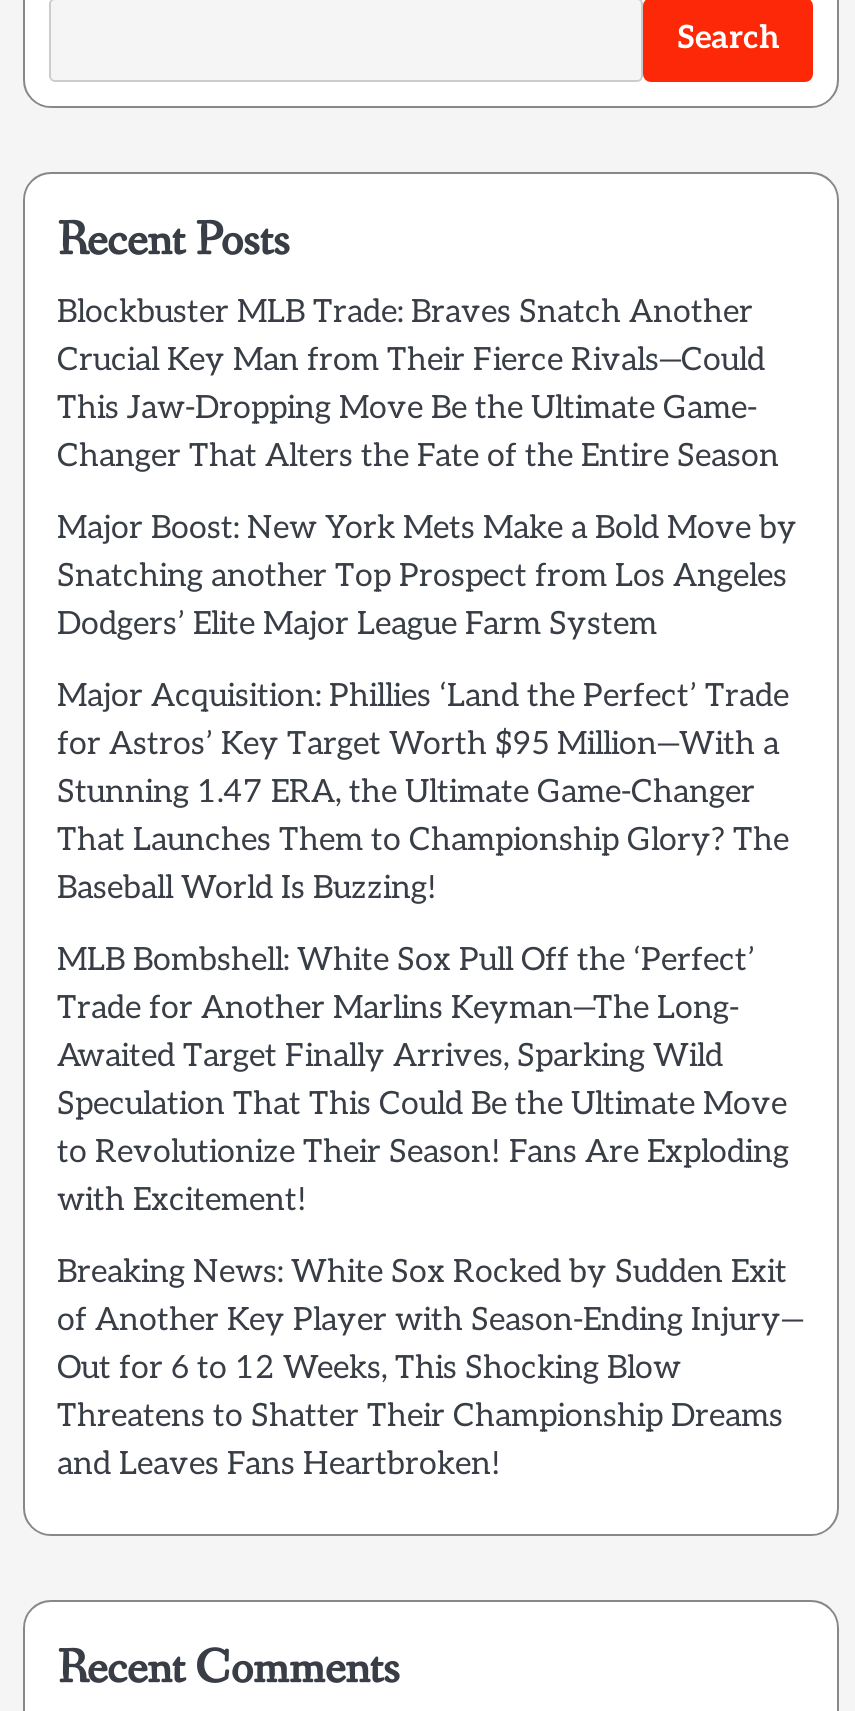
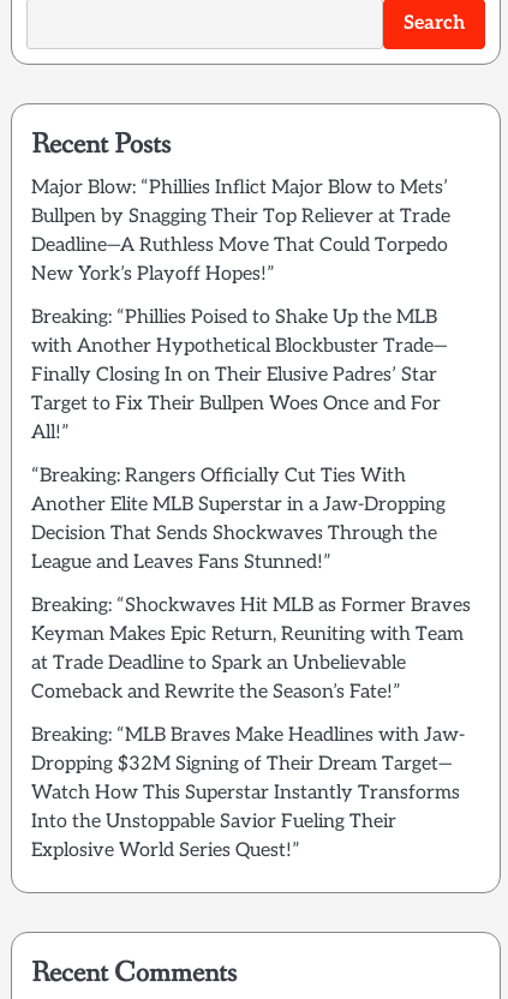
[57,294,779,476] Blockbuster MLB Trade: Braves Snatch Another | Crucial Key Man from Their Fierce Rivals—Could | This Jaw-Dropping Move Be the Ultimate Game- | Changer That Alters the Fate of the Entire Season -> [31,177,450,286] Major Blow: “Phillies Inflict Major Blow to Mets’ | Bullpen by Snagging Their Top Reliever at Trade | Deadline—A Ruthless Move That Could Torpedo | New York’s Playoff Hopes!”
[57,510,797,644] Major Boost: New York Mets Make a Bold Move by | Snatching another Top Prospect from Los Angeles | Dodgers’ Elite Major League Farm System -> [31,306,447,444] Breaking: “Phillies Poised to Shake Up the MLB | with Another Hypothetical Blockbuster Trade— | Finally Closing In on Their Elusive Padres’ Star | Target to Fix Their Bullpen Woes Once and For | All!”
[57,678,789,908] Major Acquisition: Phillies ‘Land the Perfect’ Trade | for Astros’ Key Target Worth $95 Million—With a | Stunning 1.47 ERA, the Ultimate Game-Changer | That Launches Them to Championship Glory? The | Baseball World Is Buzzing! -> [31,465,446,574] “Breaking: Rangers Officially Cut Ties With | Another Elite MLB Superstar in a Jaw-Dropping | Decision That Sends Shockwaves Through the | League and Leaves Fans Stunned!”
[57,942,789,1220] MLB Bombshell: White Sox Pull Off the ‘Perfect’ | Trade for Another Marlins Keyman—The Long- | Awaited Target Finally Arrives, Sparking Wild | Speculation That This Could Be the Ultimate Move | to Revolutionize Their Season! Fans Are Exploding | with Excitement! -> [31,594,471,704] Breaking: “Shockwaves Hit MLB as Former Braves | Keyman Makes Epic Return, Reuniting with Team | at Trade Deadline to Spark an Unbelievable | Comeback and Rewrite the Season’s Fate!”
[57,1254,803,1484] Breaking News: White Sox Rocked by Sudden Exit | of Another Key Player with Season-Ending Injury— | Out for 6 to 12 Weeks, This Shocking Blow | Threatens to Shatter Their Championship Dreams | and Leaves Fans Heartbroken! -> [31,724,465,862] Breaking: “MLB Braves Make Headlines with Jaw- | Dropping $32M Signing of Their Dream Target— | Watch How This Superstar Instantly Transforms | Into the Unstoppable Savior Fueling Their | Explosive World Series Quest!”

